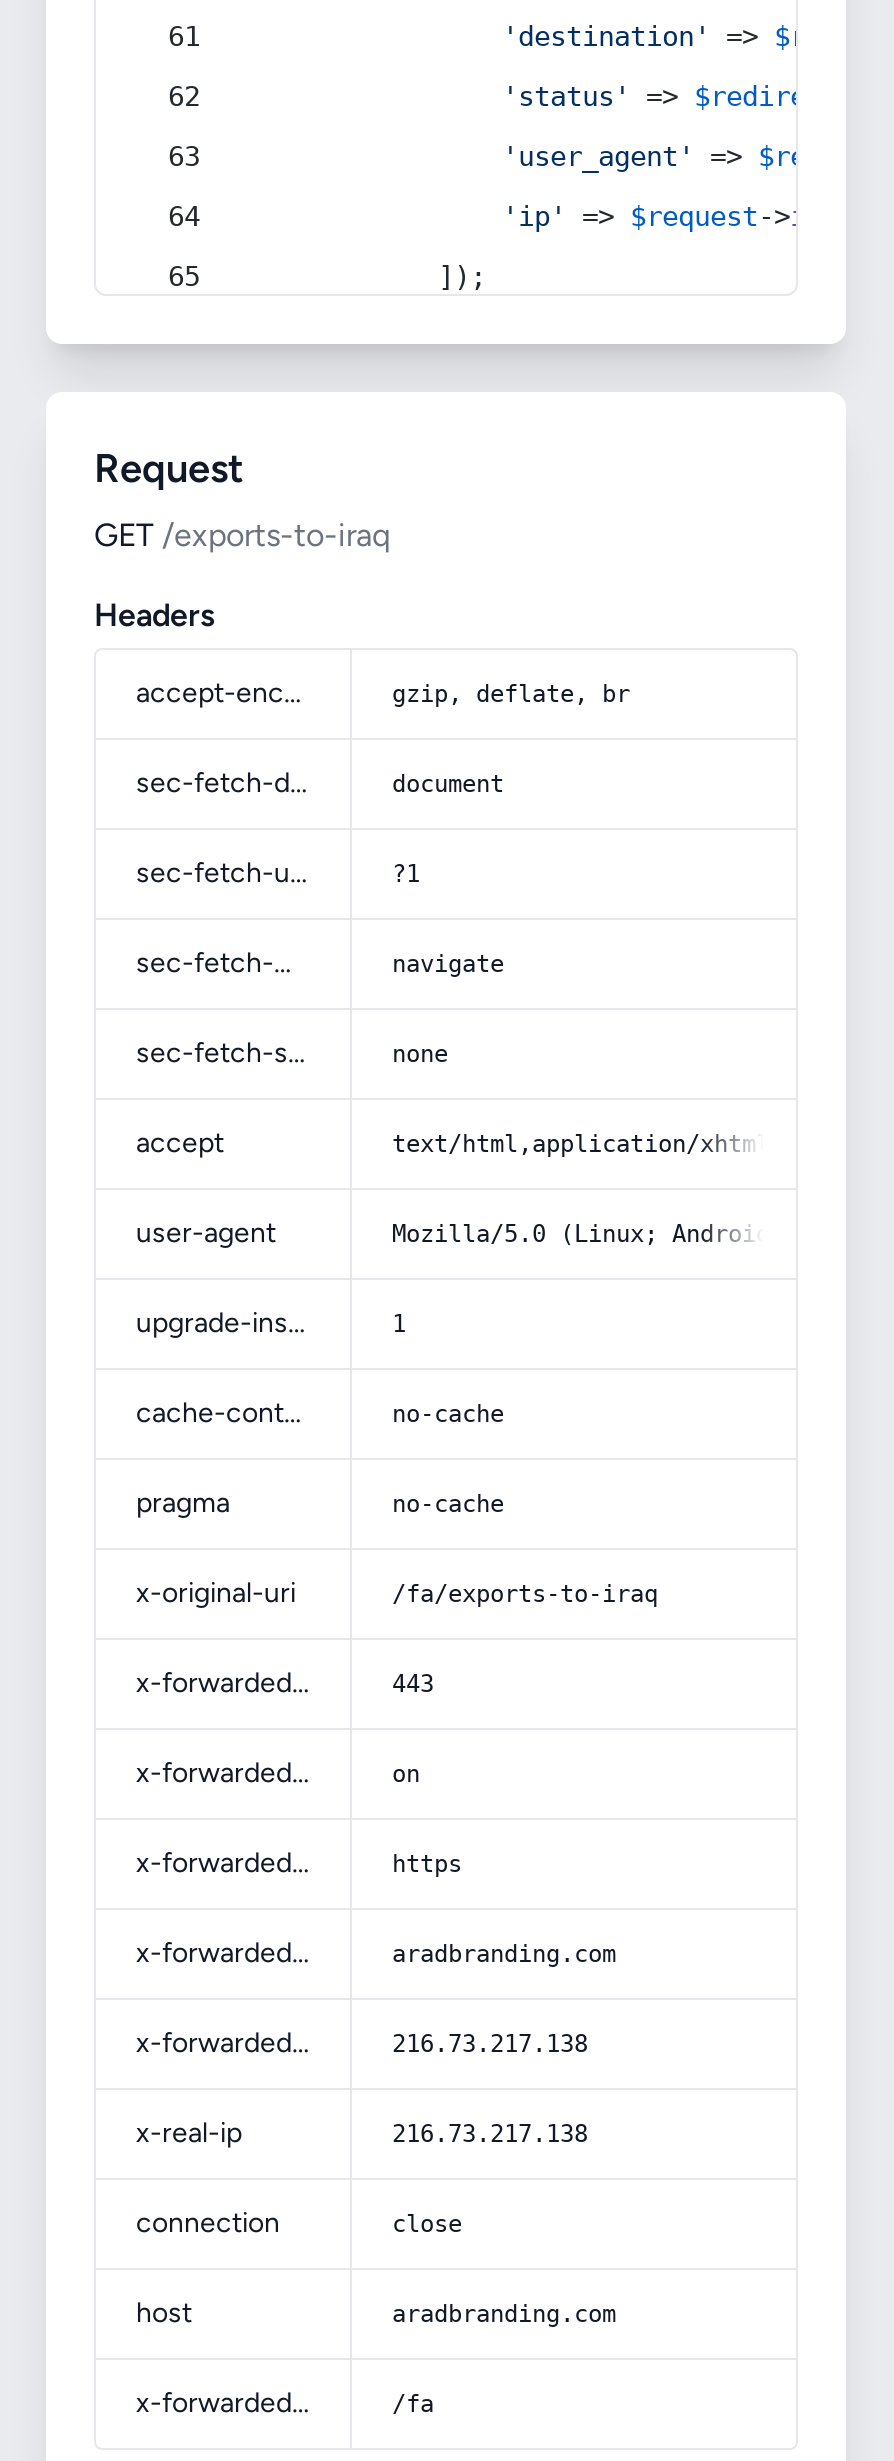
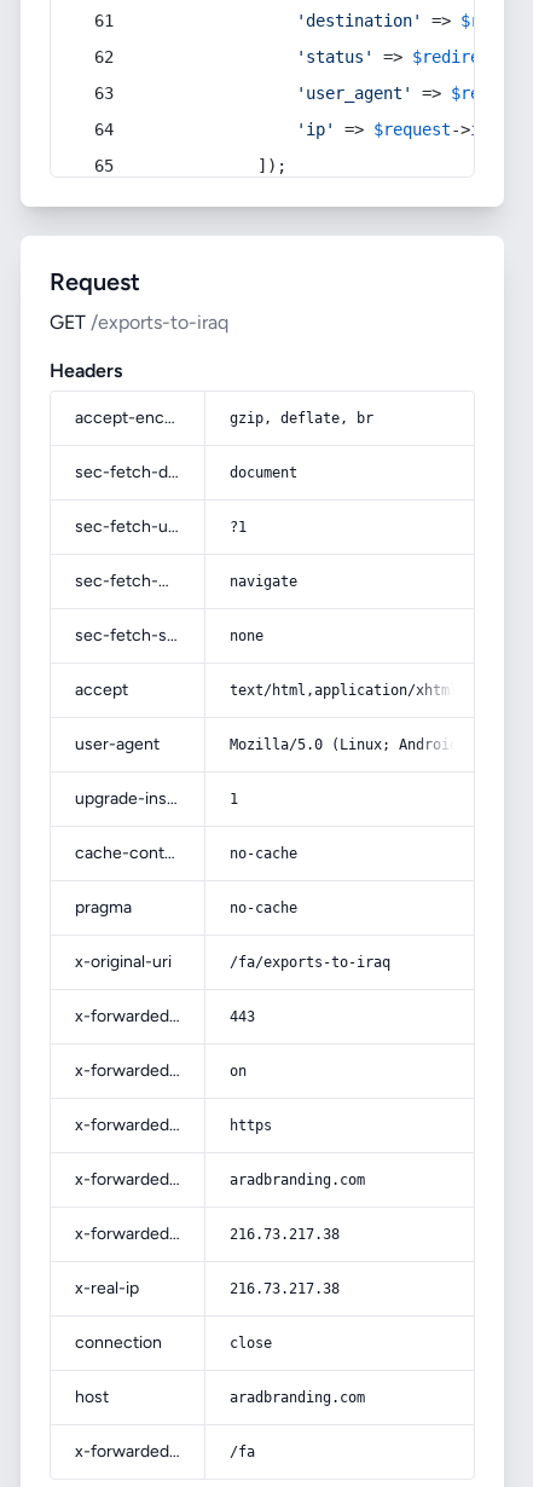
[392,2030,588,2058] 216.73.217.138 -> [230,1226,340,1243] 216.73.217.38
[392,2120,588,2148] 216.73.217.138 -> [230,1280,340,1297] 216.73.217.38

